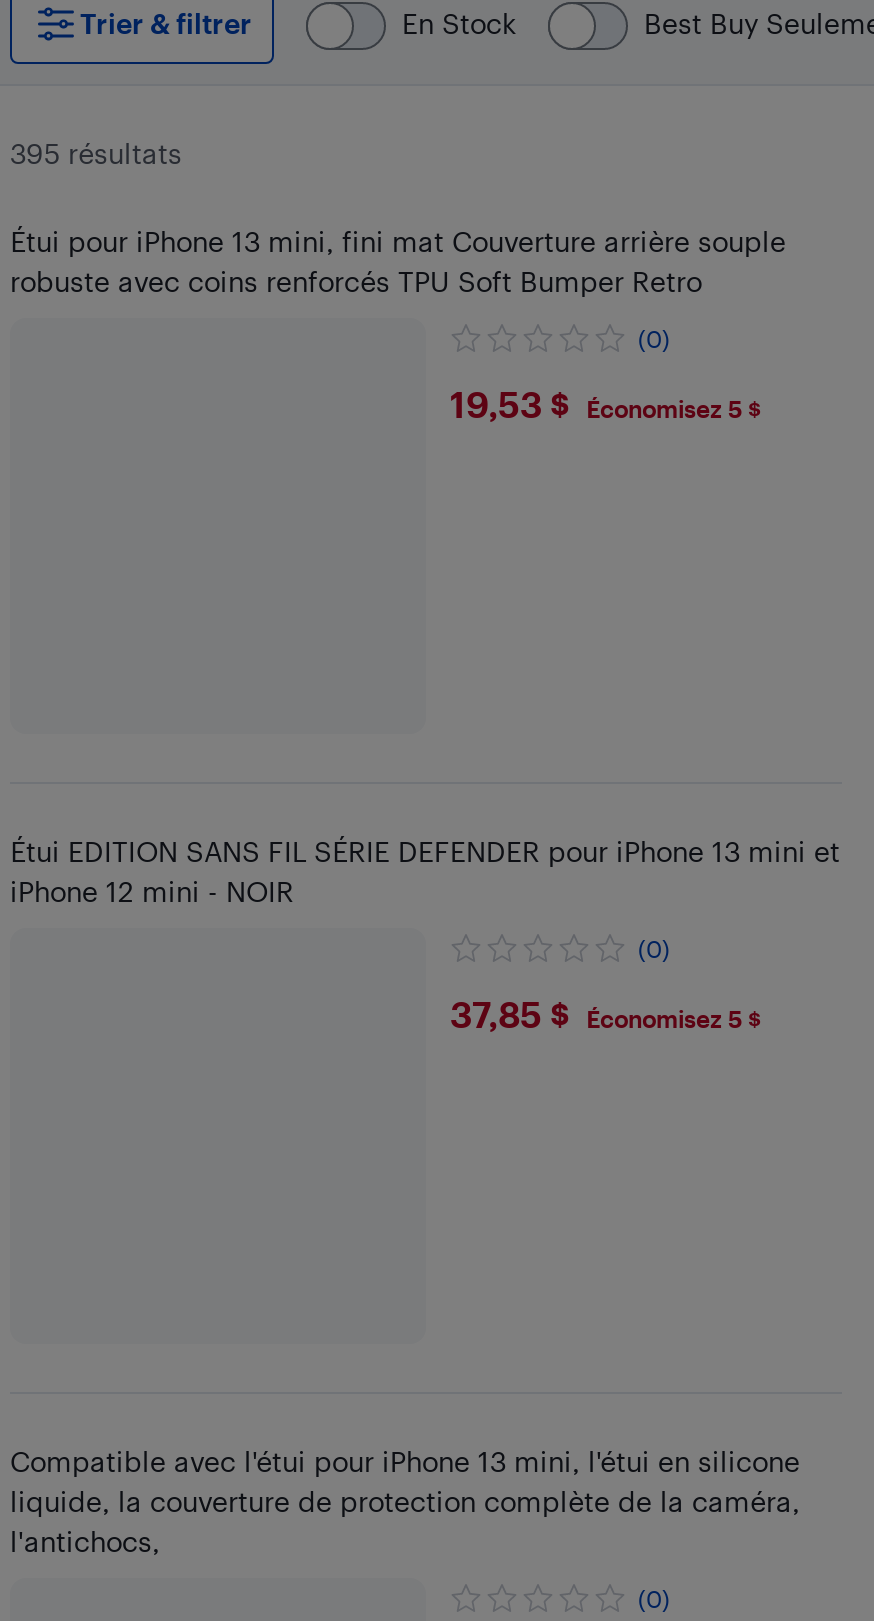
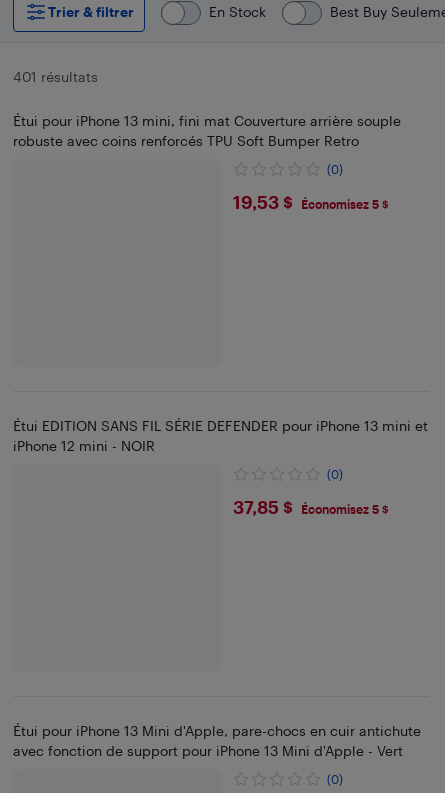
[10,136,182,170] 395 résultats -> [13,68,98,85] 401 résultats
[10,1444,800,1558] Compatible avec l'étui pour iPhone 13 mini, l'étui en silicone | liquide, la couverture de protection complète de la caméra, | l'antichocs, -> [13,722,421,759] Étui pour iPhone 13 Mini d'Apple, pare-chocs en cuir antichute | avec fonction de support pour iPhone 13 Mini d'Apple - Vert

